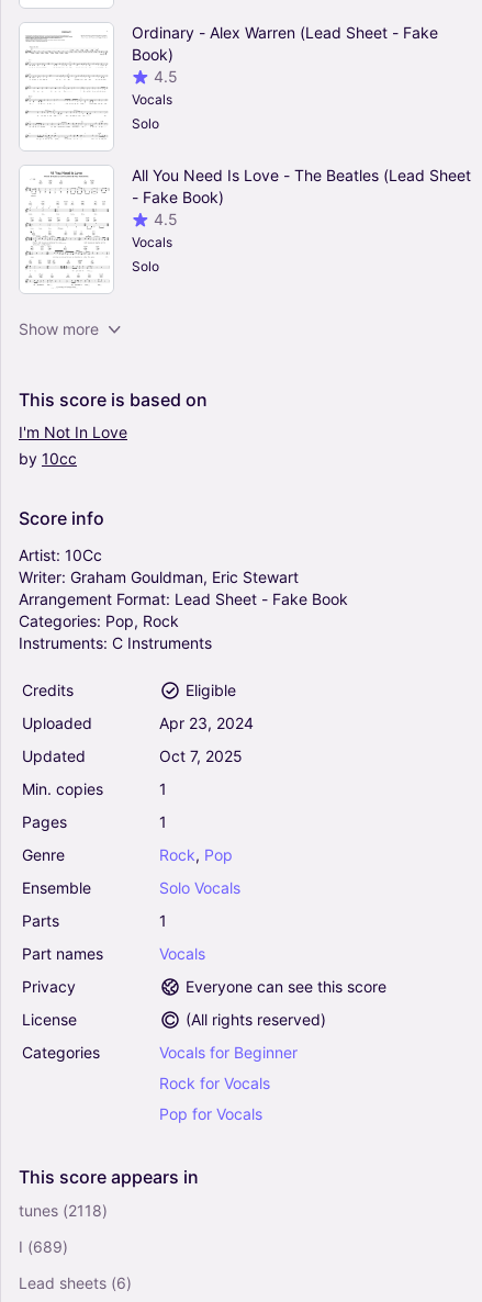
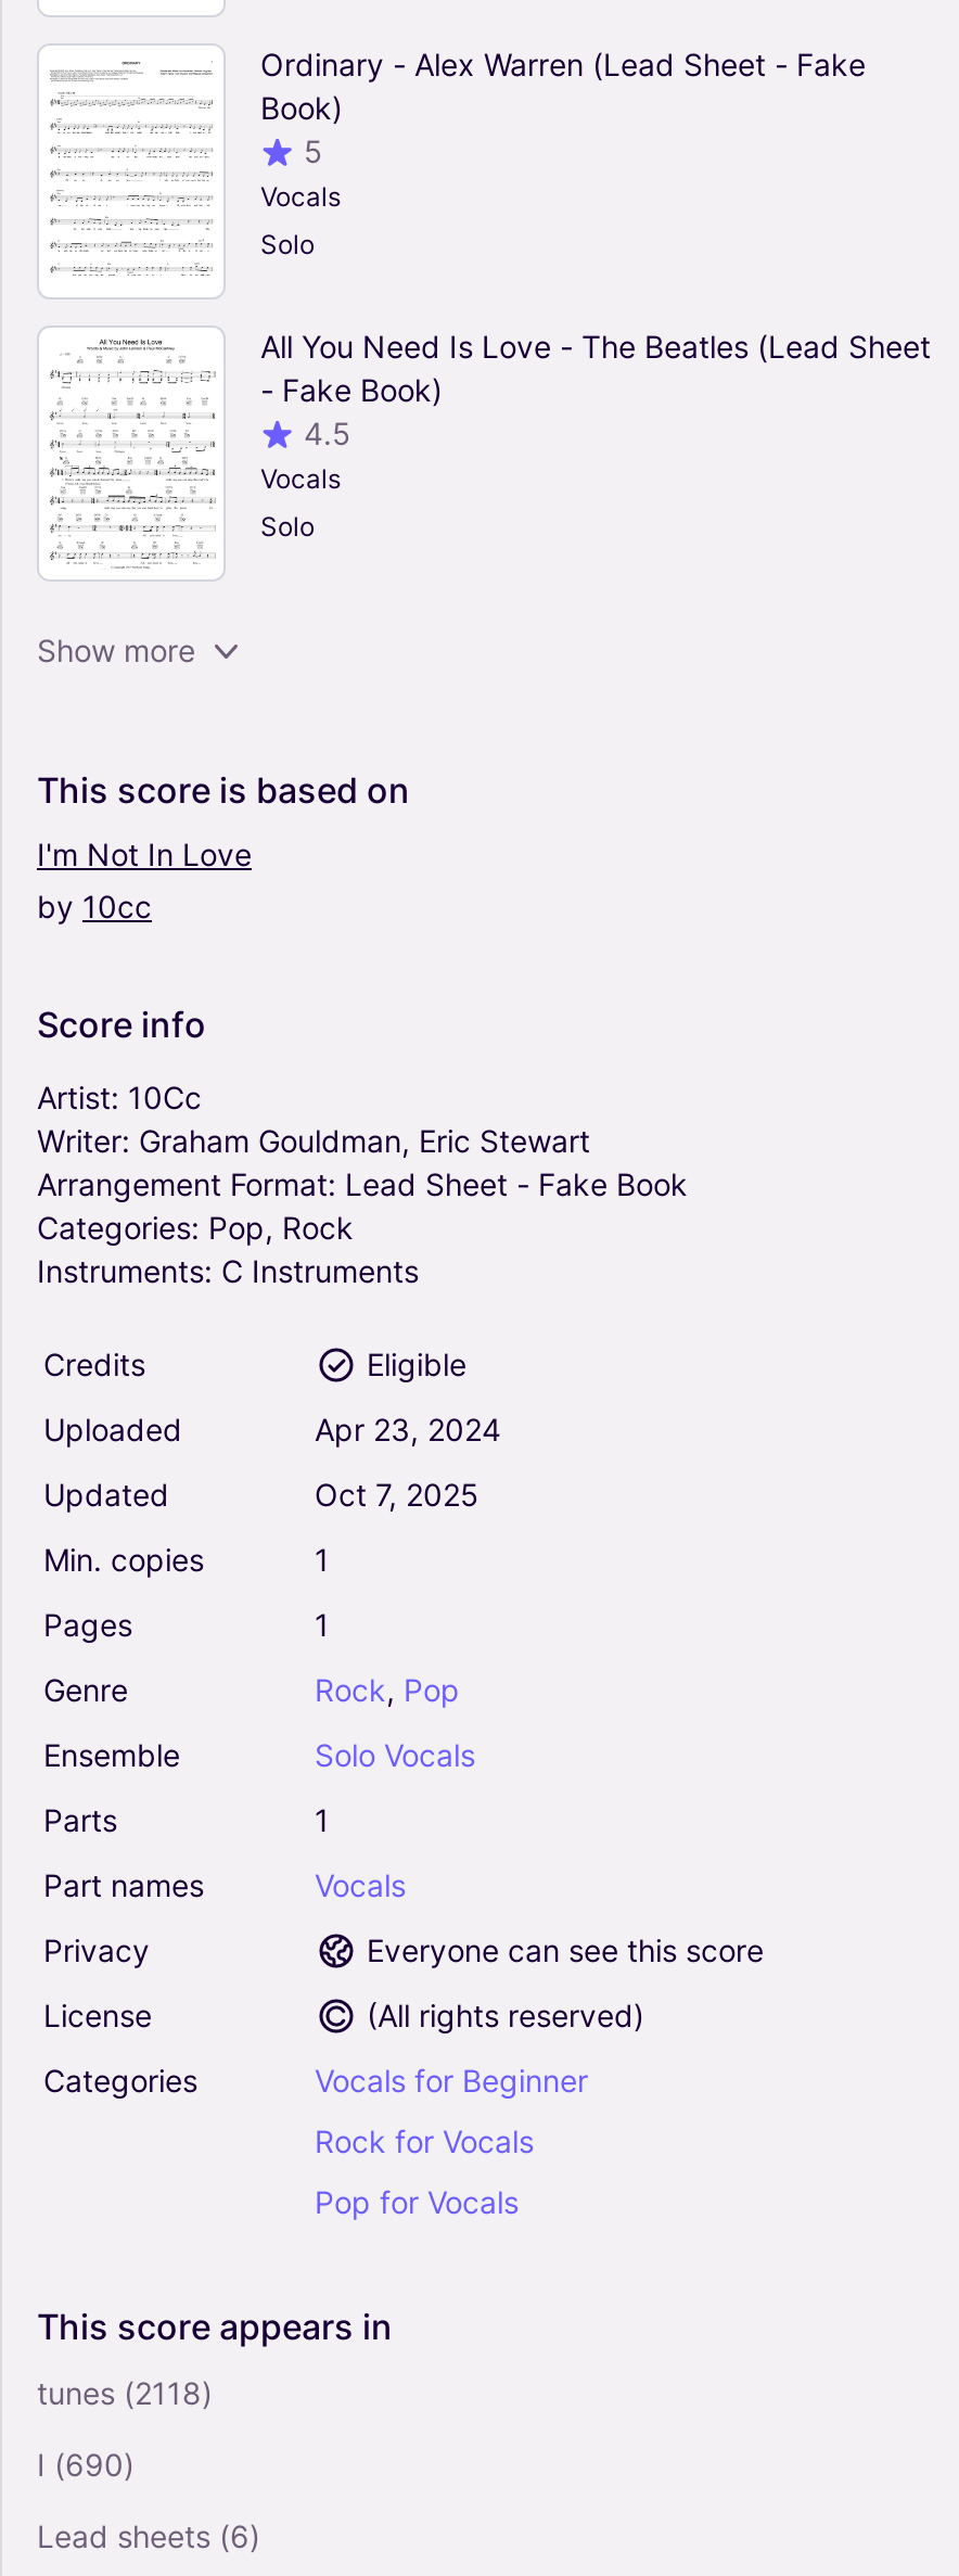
[154,67,178,86] 4.5 -> [304,133,323,170] 5
[19,1238,68,1256] I (689) -> [37,2446,135,2483] I (690)

